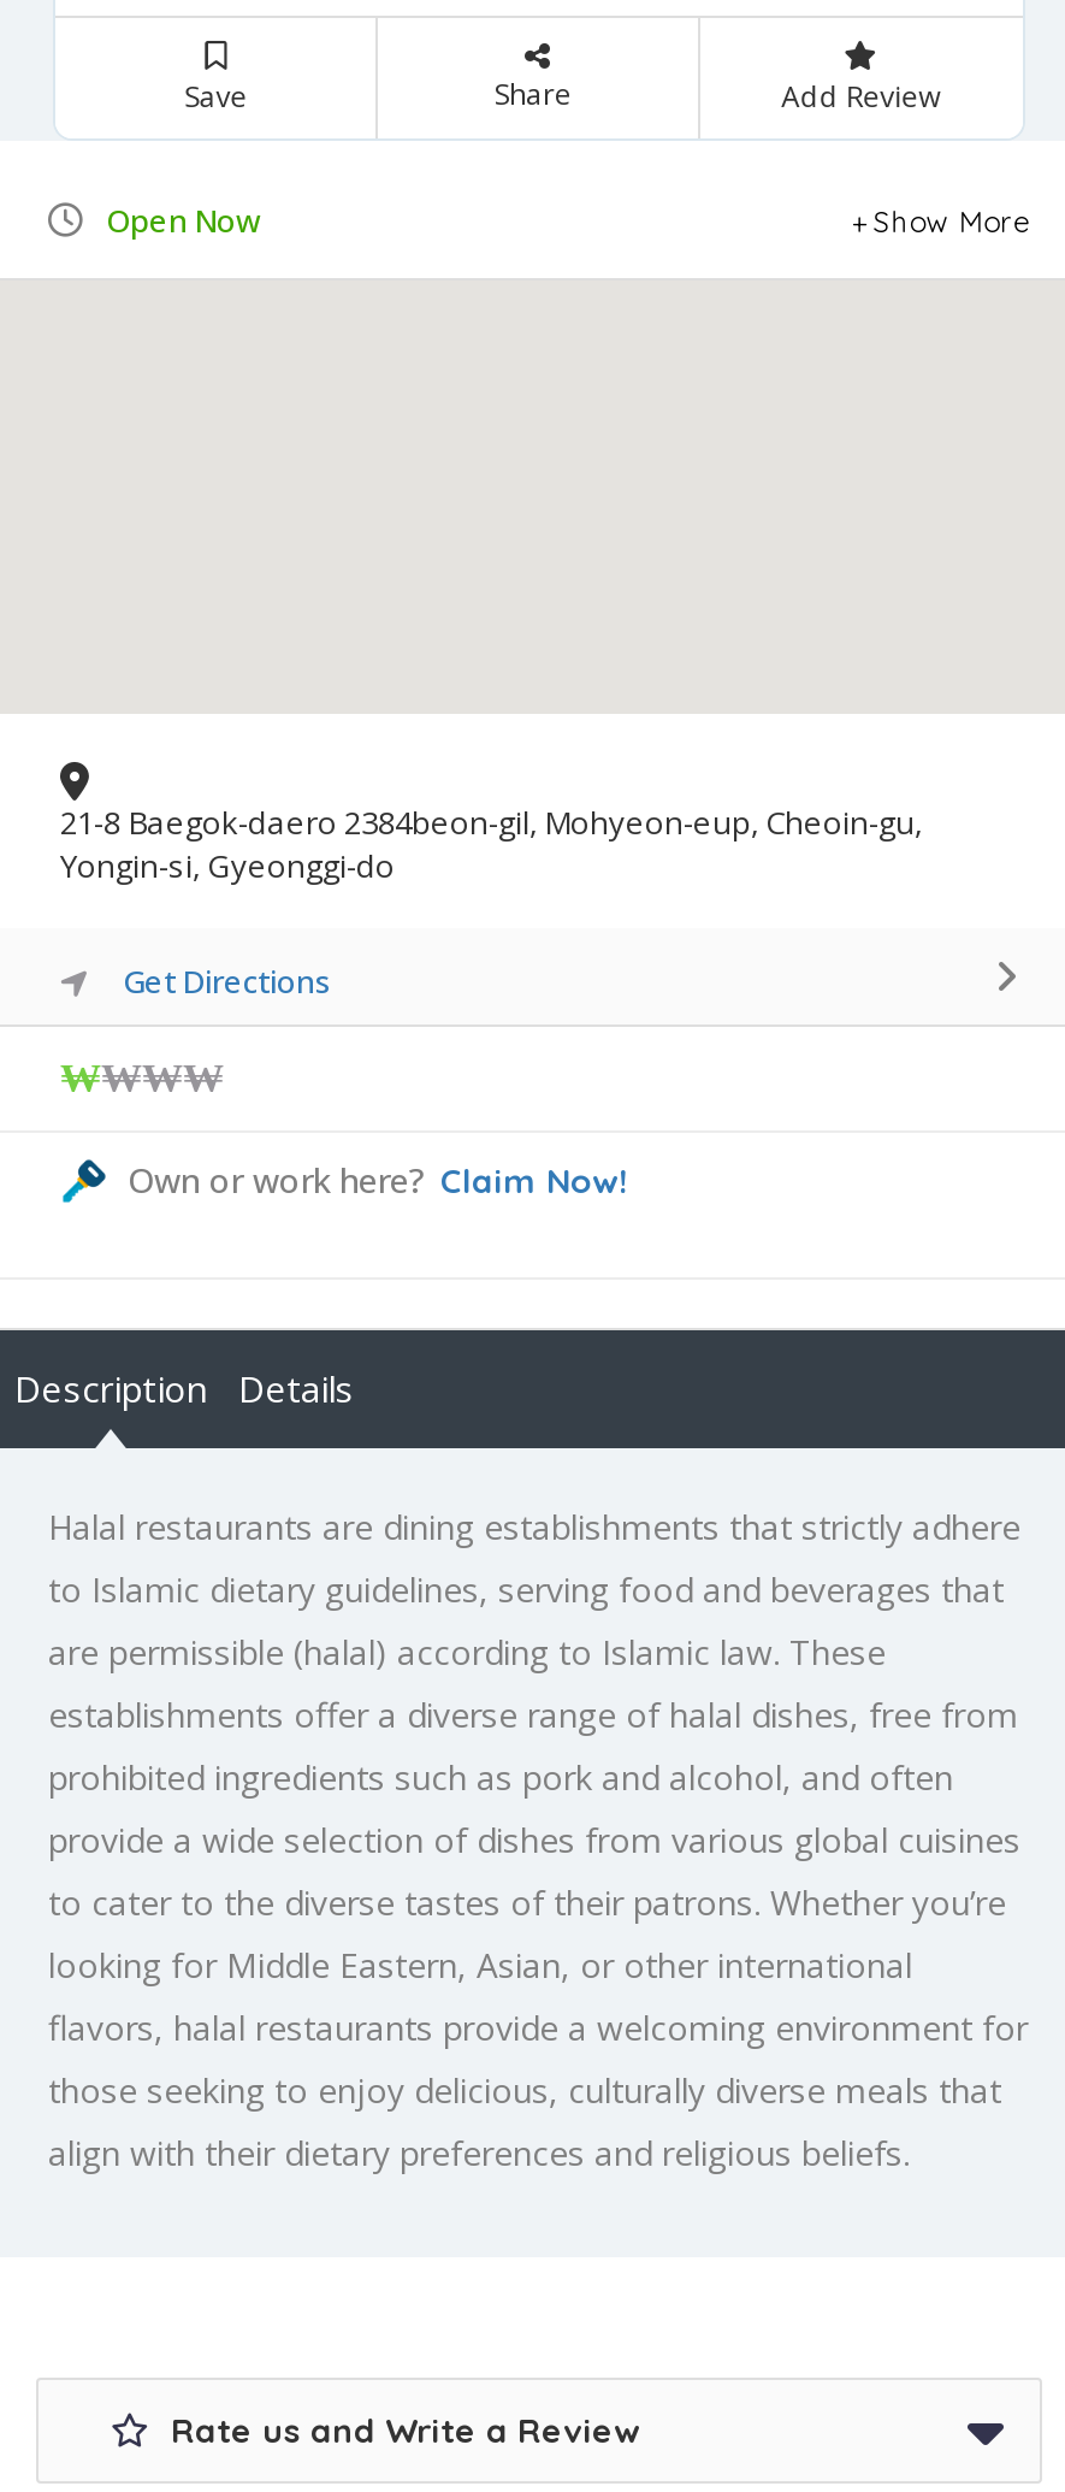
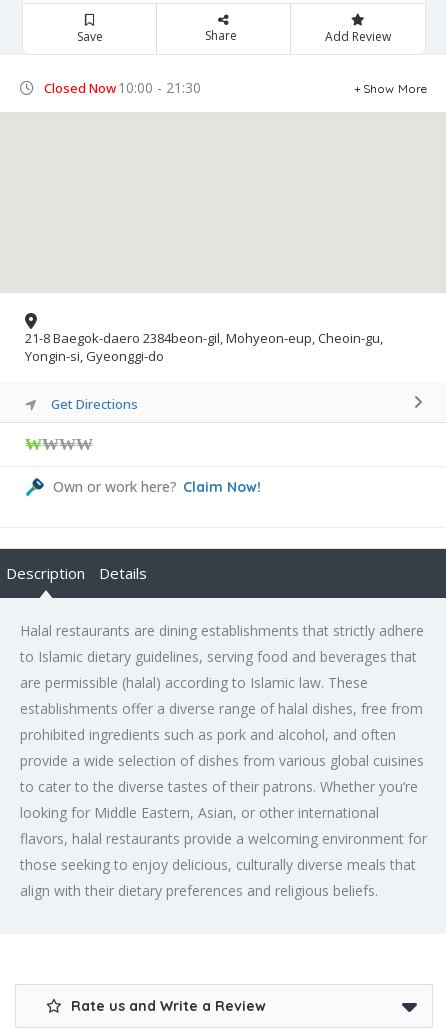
[106,199,260,242] Open Now -> [44,78,201,97] Closed Now 10:00 - 21:30

